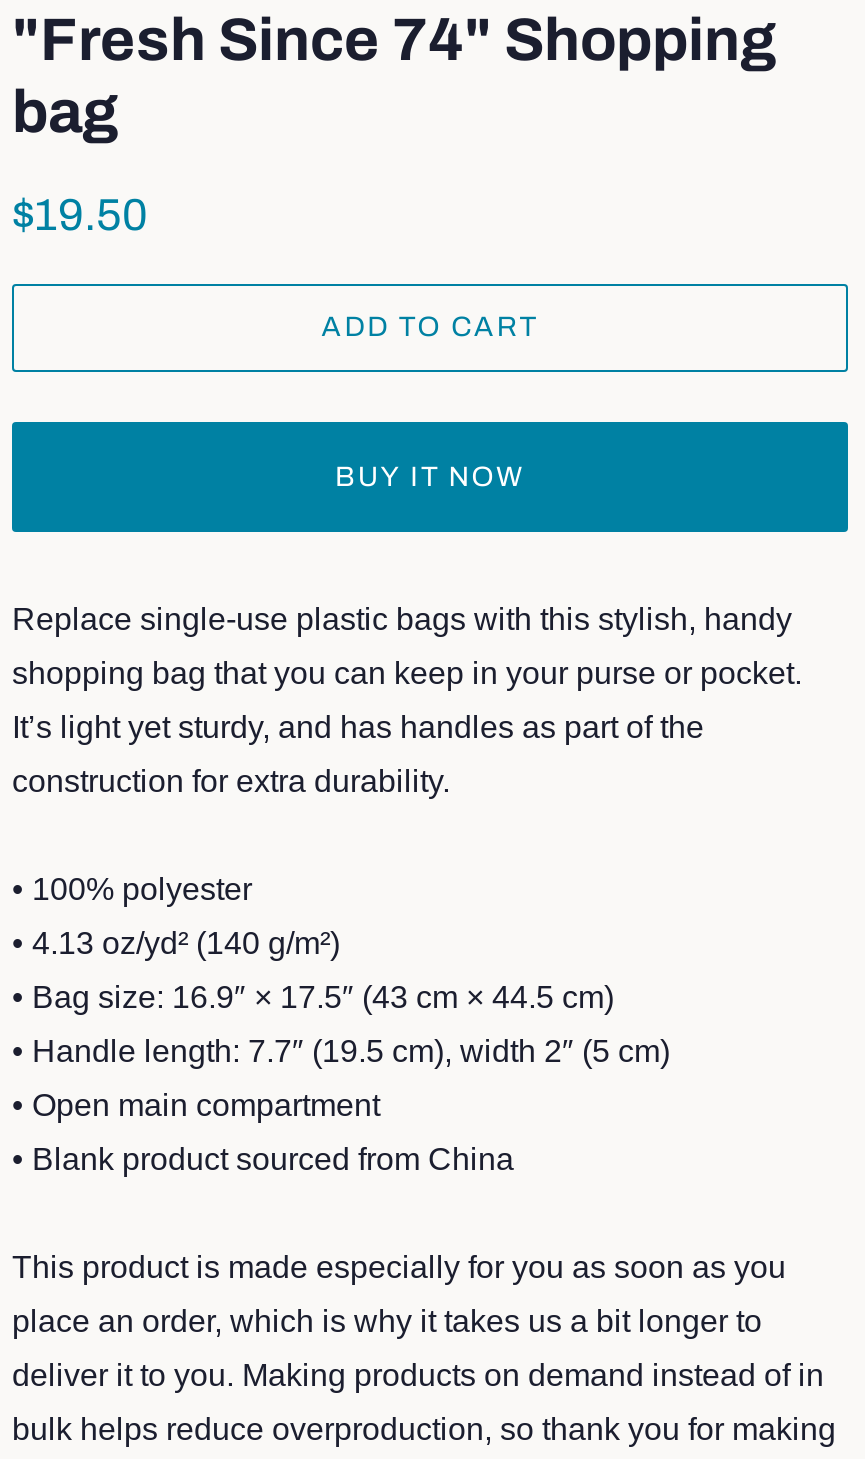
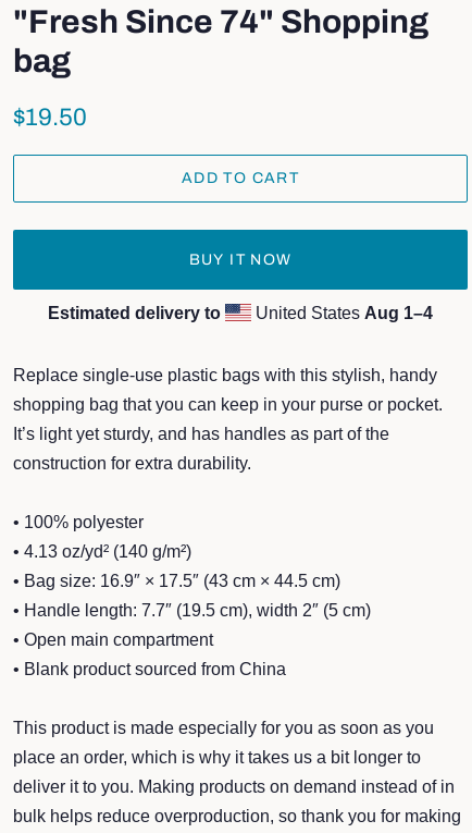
none -> [48,304,433,322] Estimated delivery to | United States Aug 1–4

